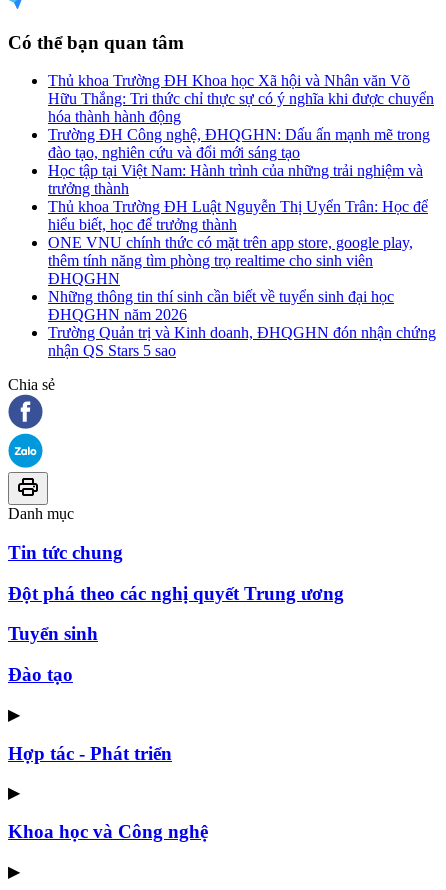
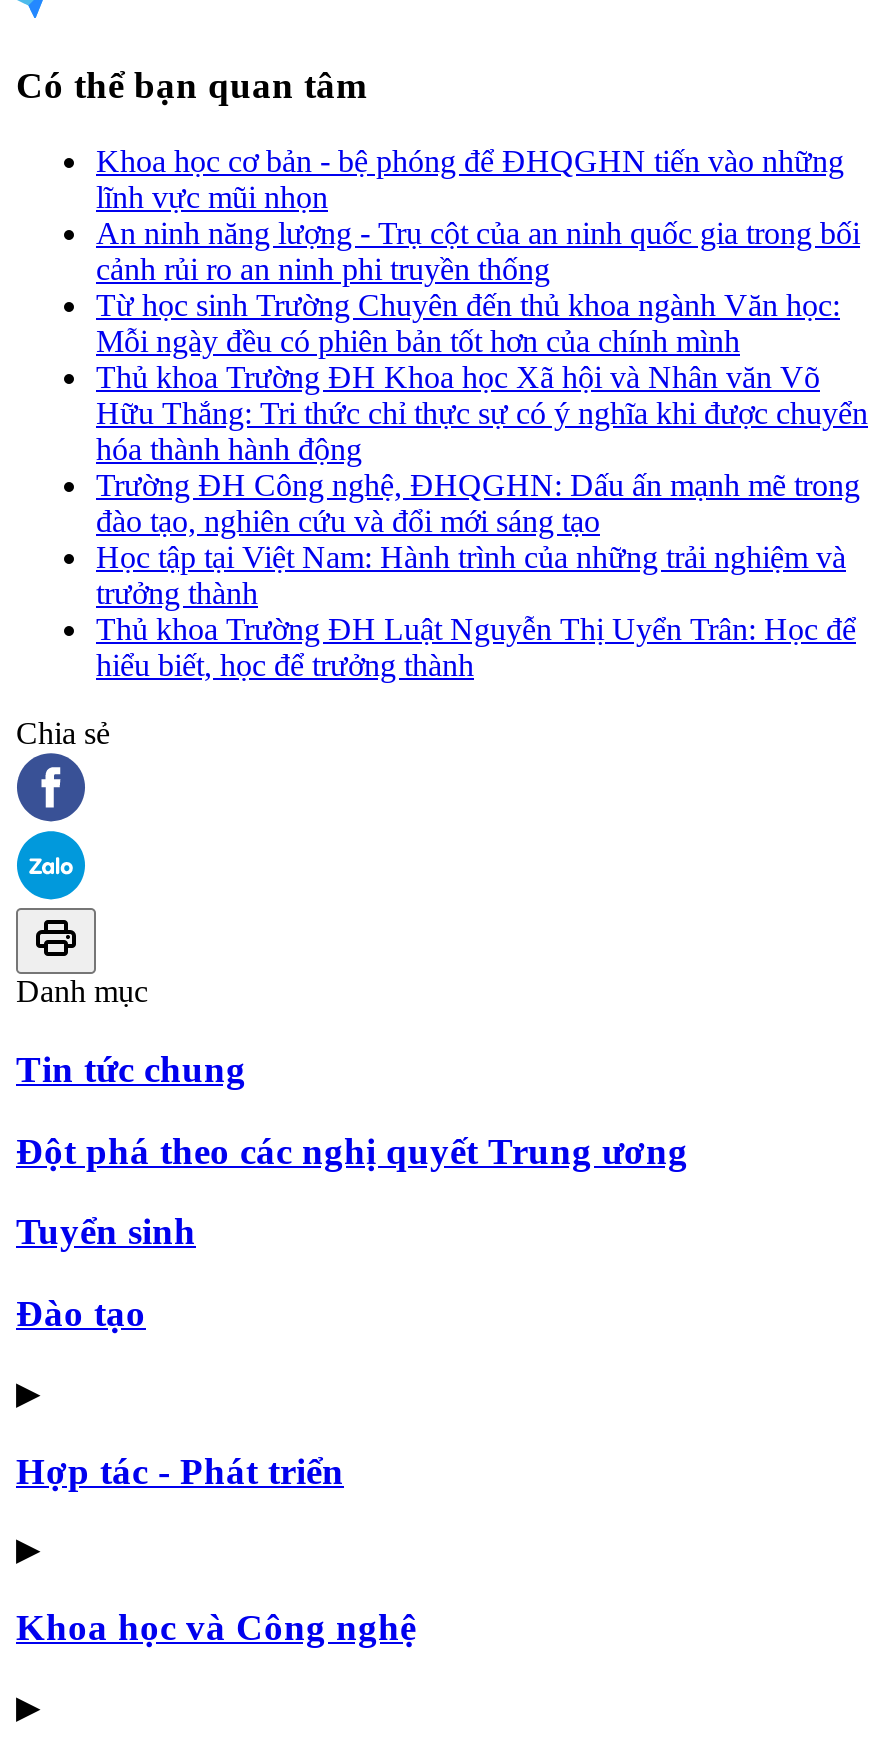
none -> [96,144,860,358] Khoa học cơ bản - bệ phóng để ĐHQGHN tiến vào những | lĩnh vực mũi nhọn | An ninh năng lượng - Trụ cột của an ninh quốc gia trong bối | cảnh rủi ro an ninh phi truyền thống | Từ học sinh Trường Chuyên đến thủ khoa ngành Văn học: | Mỗi ngày đều có phiên bản tốt hơn của chính mình
moved [48,72,434,233] -> [96,360,868,682]: Thủ khoa Trường ĐH Khoa học Xã hội và Nhân văn Võ | Hữu Thắng: Tri thức chỉ thực sự có ý nghĩa khi được chuyển | hóa thành hành động | ... | Thủ khoa Trường ĐH Luật Nguyễn Thị Uyển Trân: Học để | hiểu biết, học để trưởng thành
[48,234,436,359] ONE VNU chính thức có mặt trên app store, google play, | thêm tính năng tìm phòng trọ realtime cho sinh viên | ĐHQGHN | Những thông tin thí sinh cần biết về tuyển sinh đại học | ĐHQGHN năm 2026 | Trường Quản trị và Kinh doanh, ĐHQGHN đón nhận chứng | nhận QS Stars 5 sao -> none

